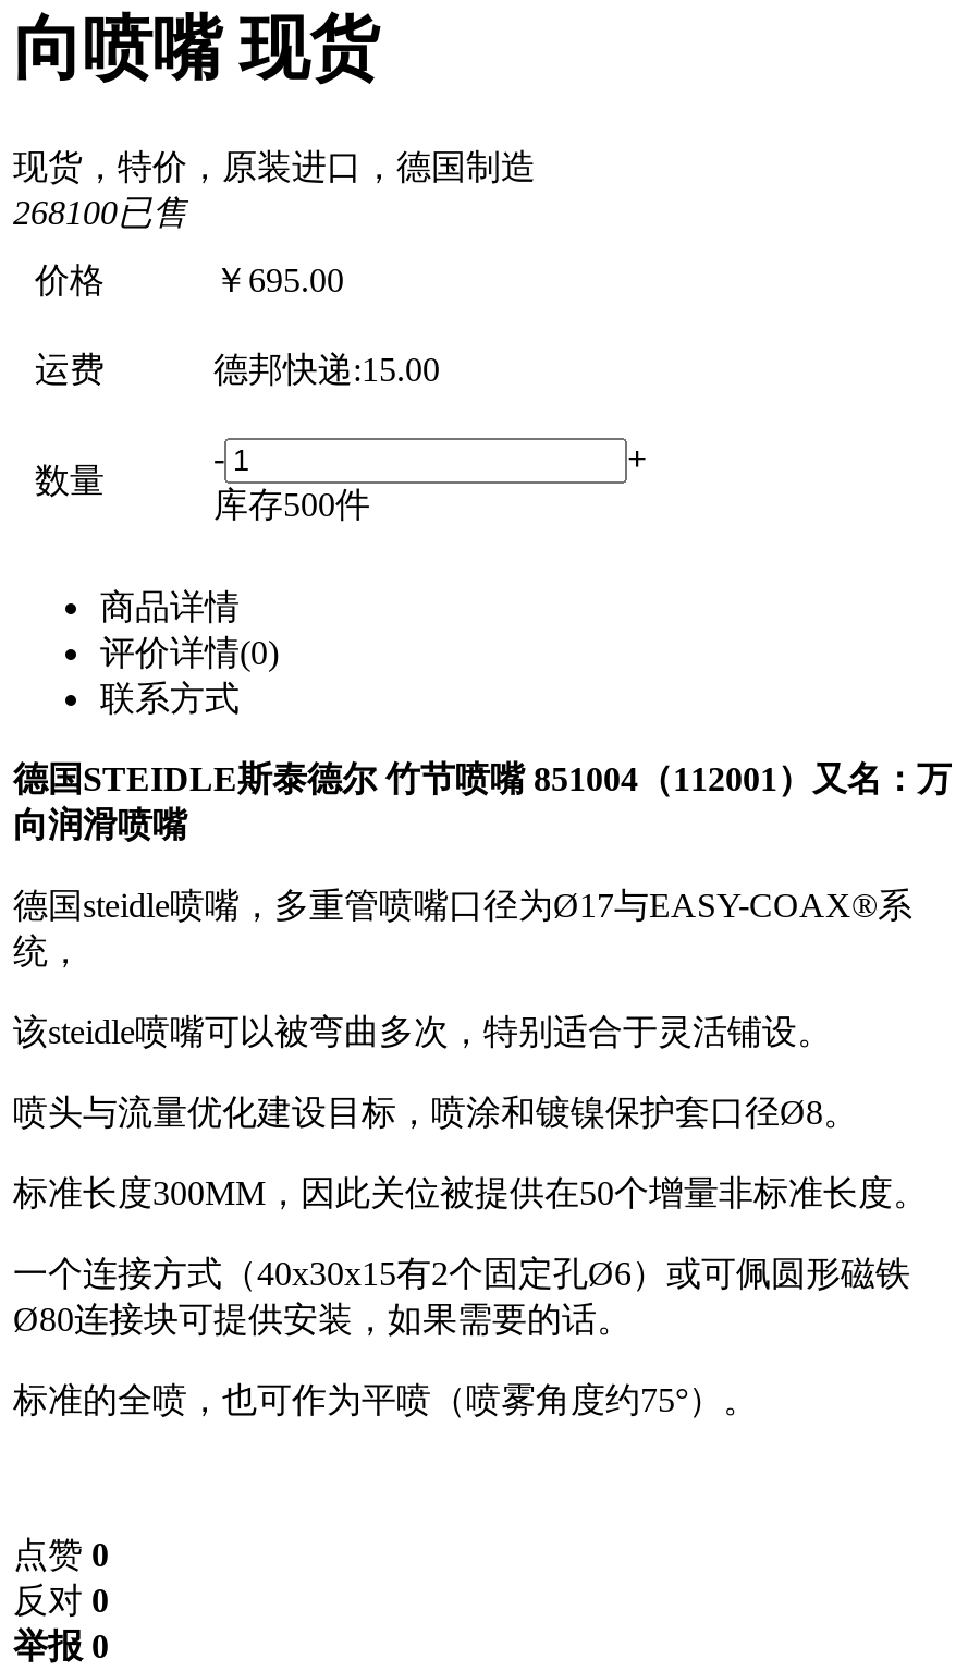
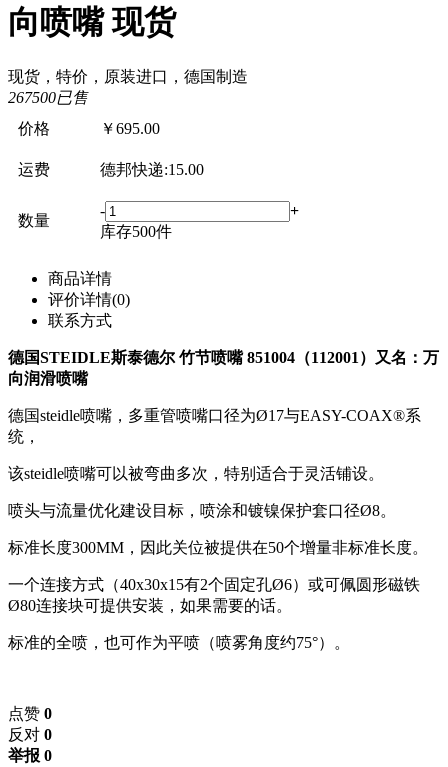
[13,194,187,231] 268100已售 -> [8,89,88,106] 267500已售

